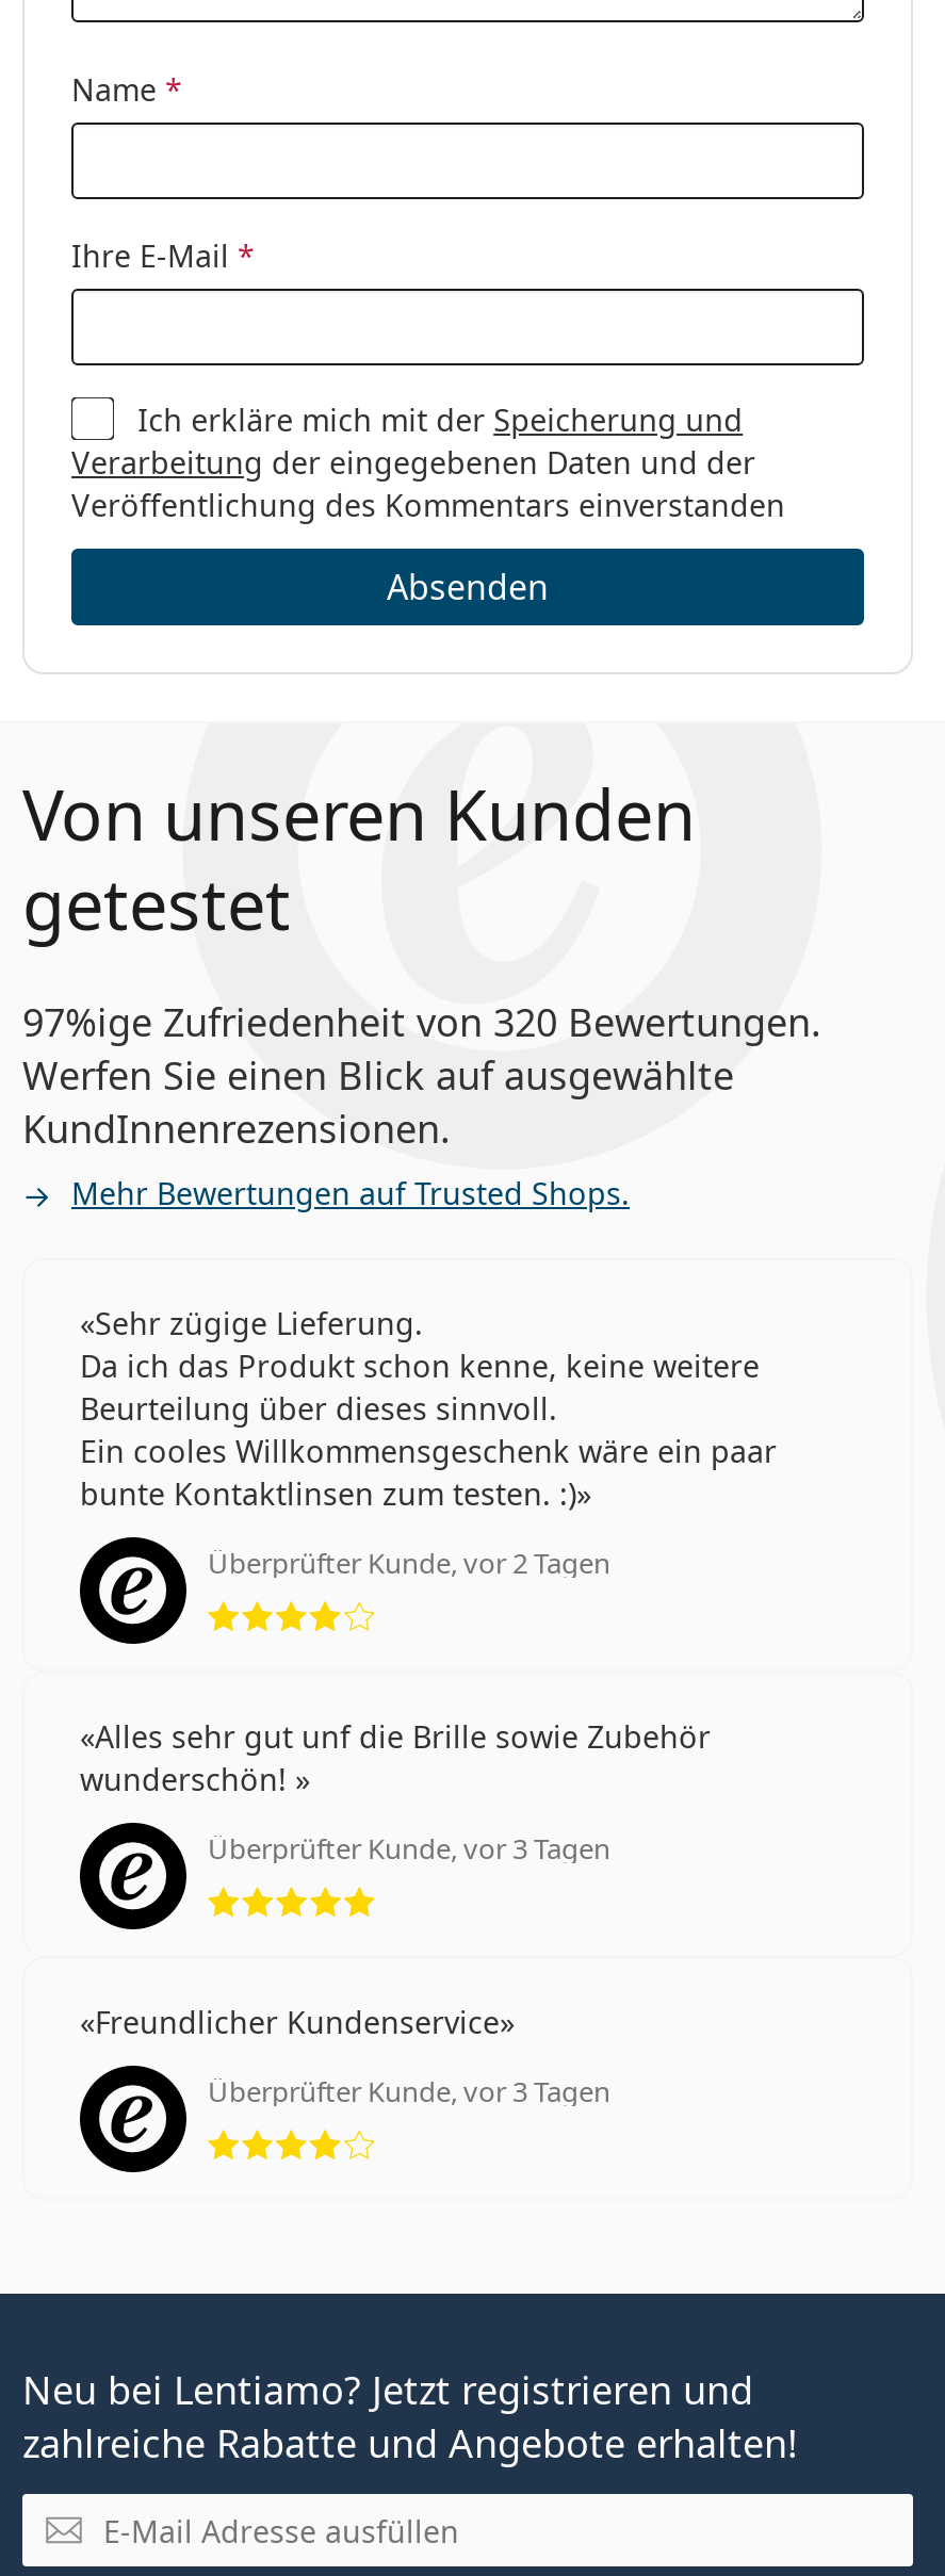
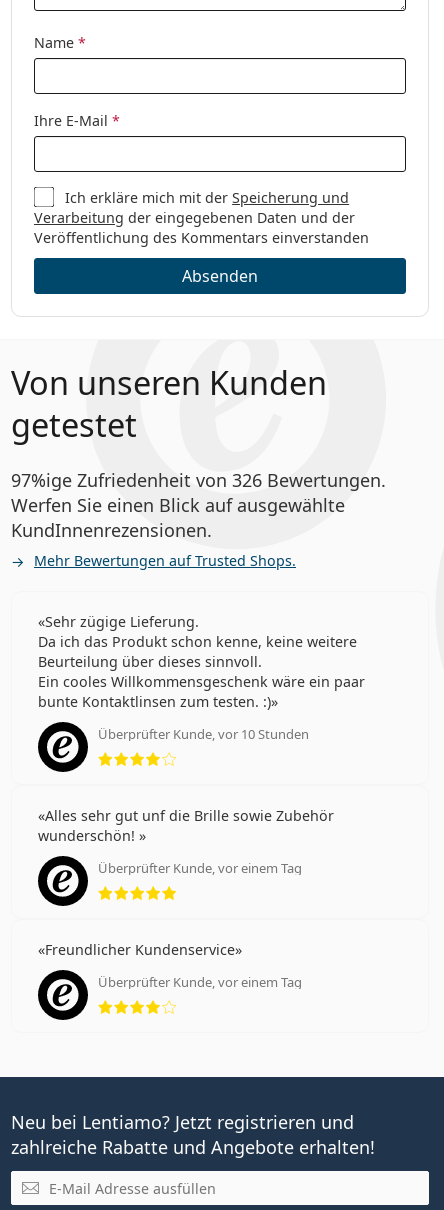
[22,995,821,1047] 97%ige Zufriedenheit von 320 Bewertungen. -> [11,468,386,492] 97%ige Zufriedenheit von 326 Bewertungen.
[208,1543,610,1582] Überprüfter Kunde, vor 2 Tagen -> [98,725,309,743] Überprüfter Kunde, vor 10 Stunden
[208,1829,610,1867] Überprüfter Kunde, vor 3 Tagen -> [98,859,302,877] Überprüfter Kunde, vor einem Tag
[208,2072,610,2110] Überprüfter Kunde, vor 3 Tagen -> [98,973,302,991] Überprüfter Kunde, vor einem Tag

